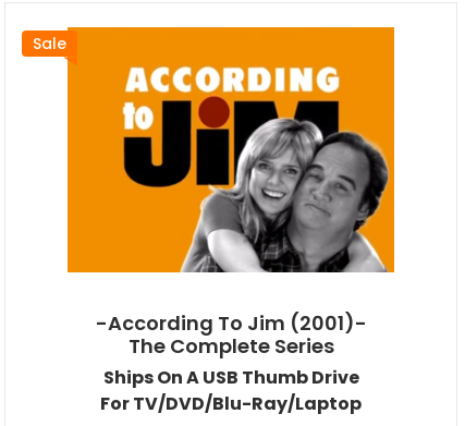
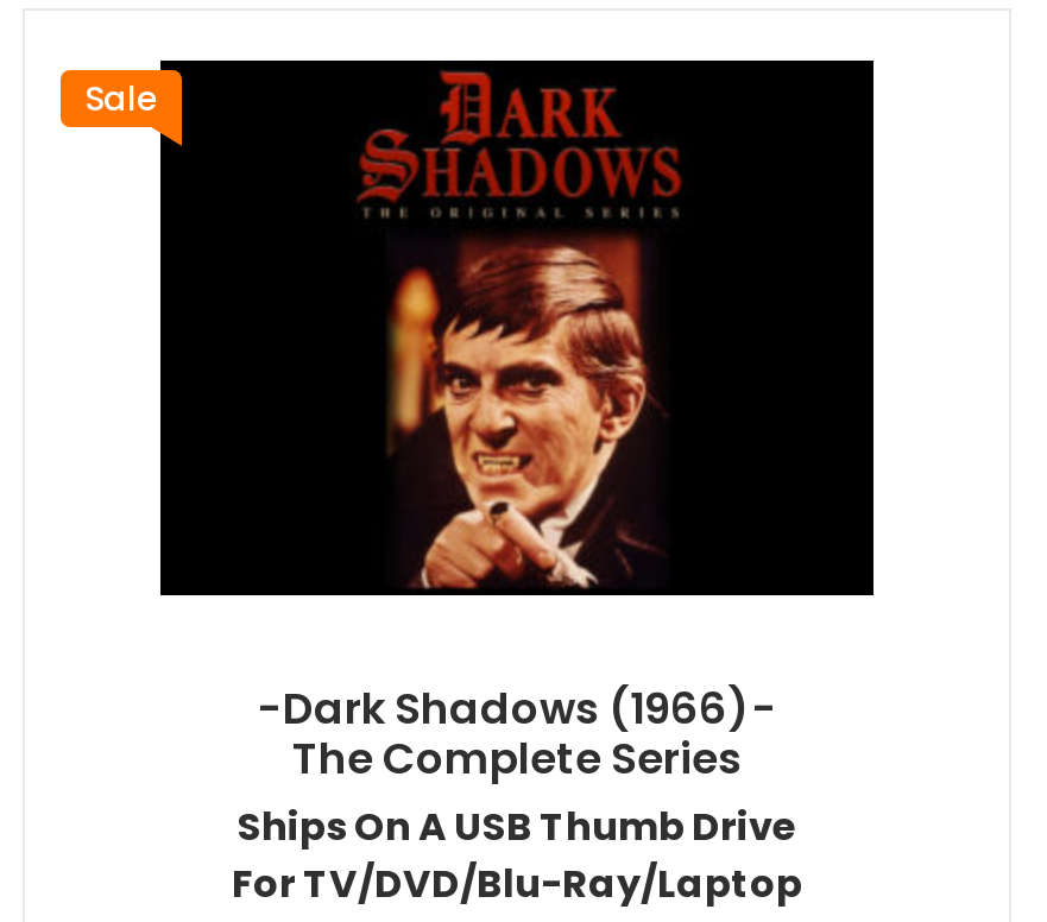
[66,26,395,337] [image] | -According To Jim (2001)- -> [158,57,876,738] [image] | -Dark Shadows (1966)-

